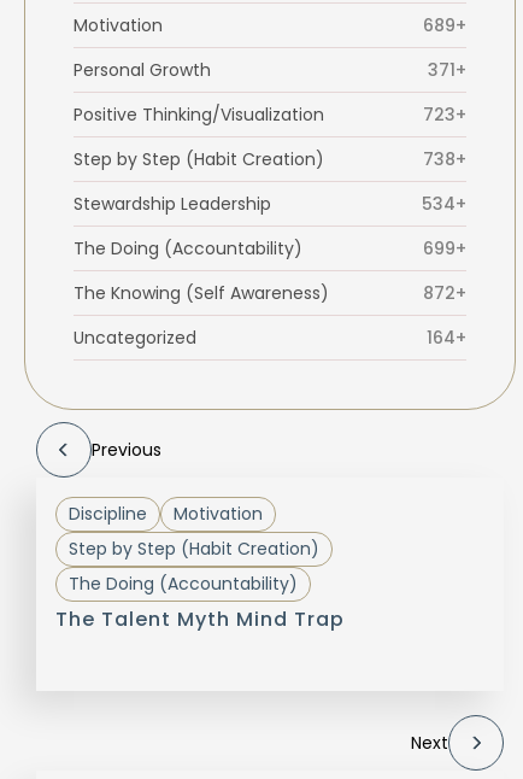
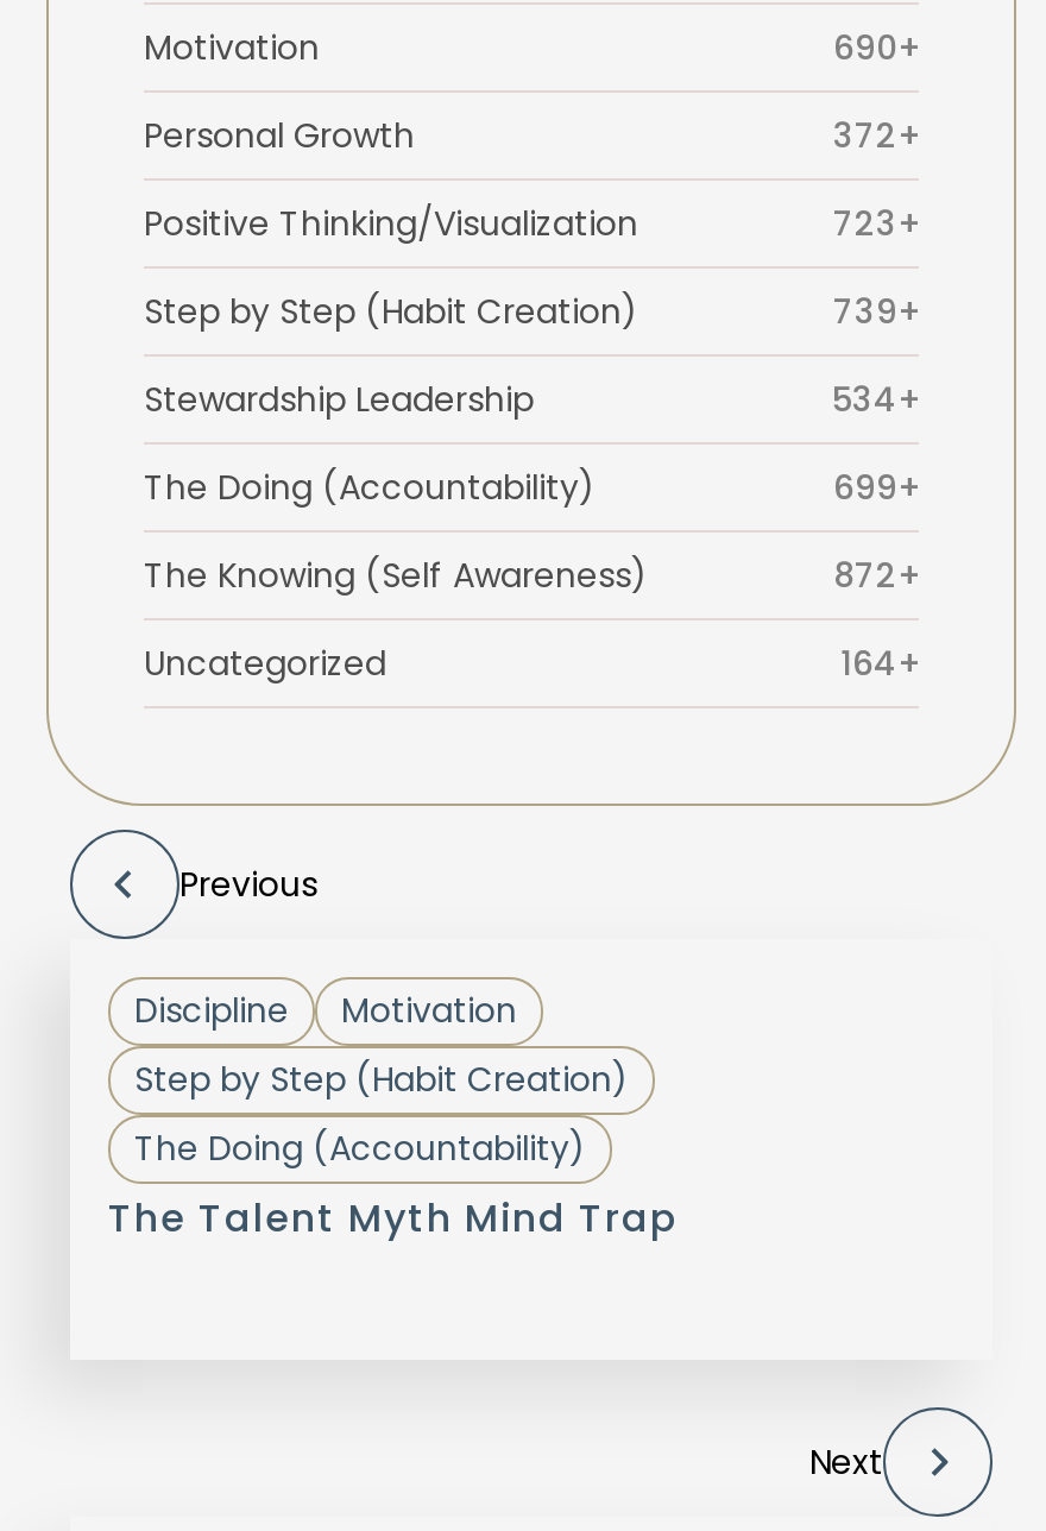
[423,13,466,37] 689+ -> [833,24,919,71] 690+
[428,57,466,81] 371+ -> [833,112,919,159] 372+
[423,147,466,171] 738+ -> [833,288,919,335] 739+

